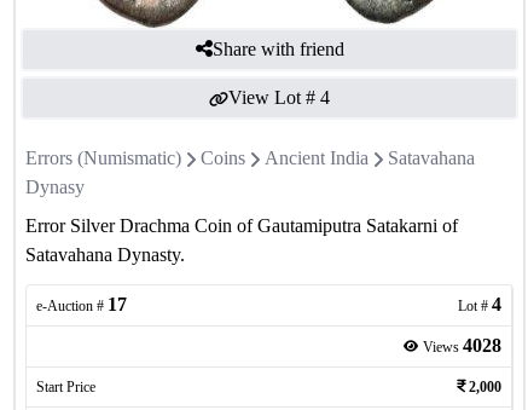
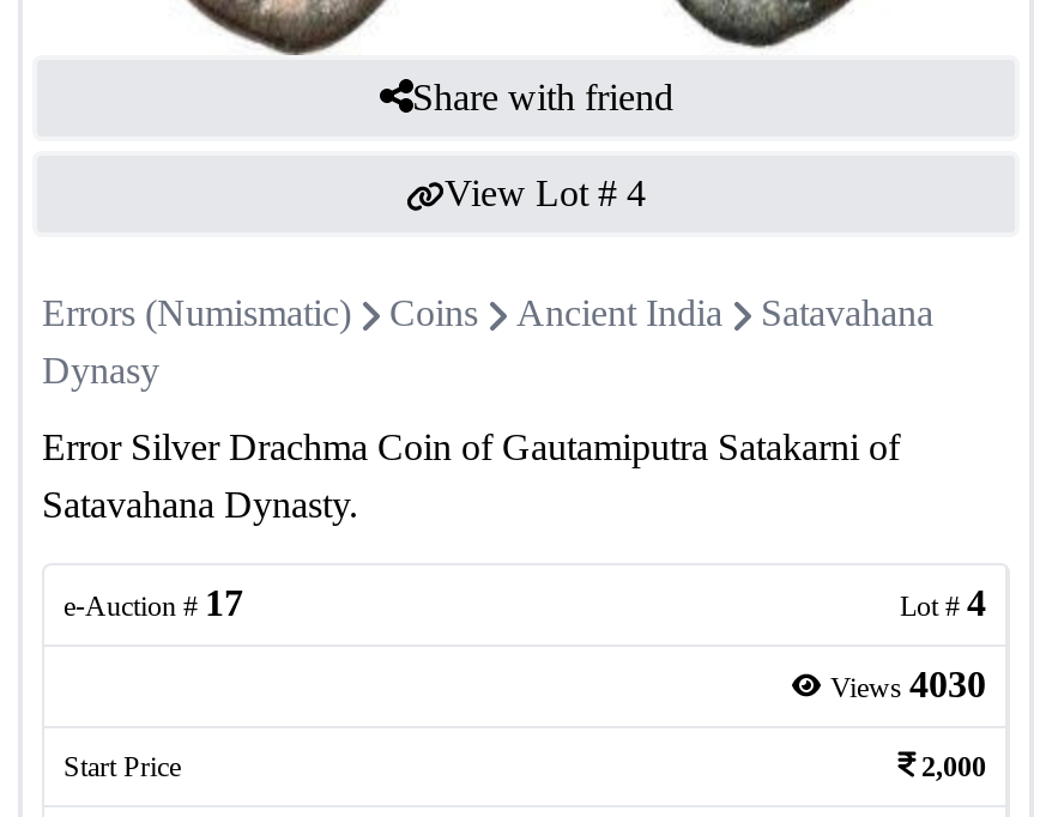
[423,335,501,356] Views 4028 -> [830,664,986,705] Views 4030

